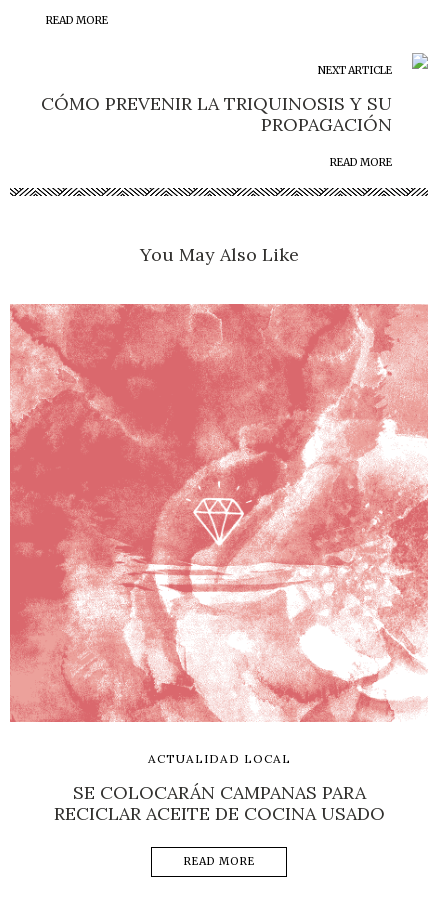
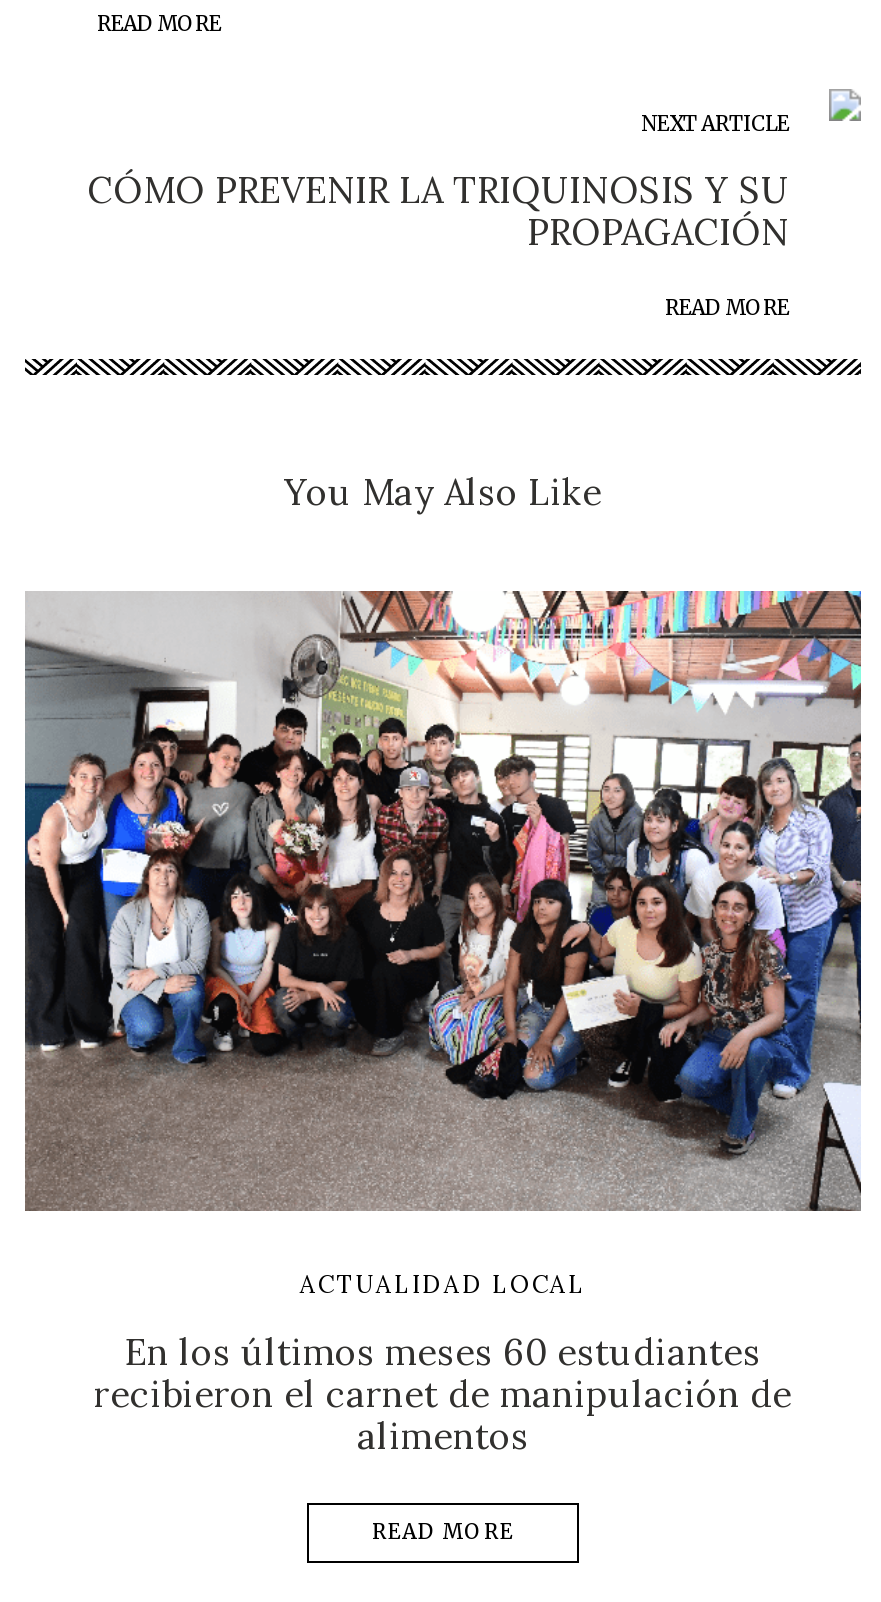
[9,303,429,723] [image] -> [23,589,863,1213] [image]
moved [147,751,290,766] -> [300,1270,586,1300]: ACTUALIDAD LOCAL
[53,781,384,825] SE COLOCARÁN CAMPANAS PARA | RECICLAR ACEITE DE COCINA USADO -> [94,1330,792,1460] En los últimos meses 60 estudiantes | recibieron el carnet de manipulación de | alimentos

